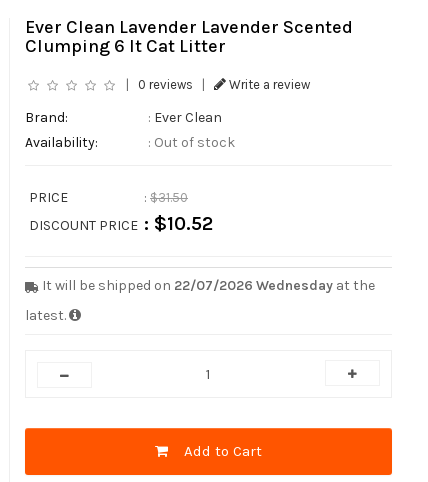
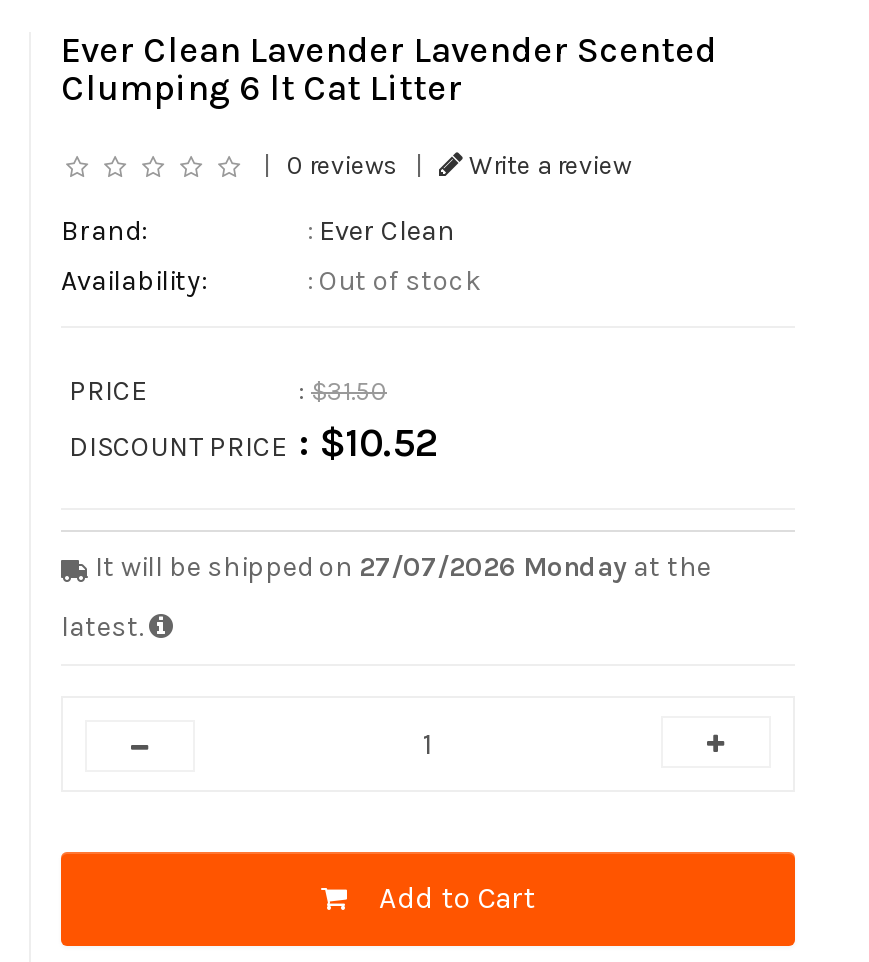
[39,277,375,294] It will be shipped on 22/07/2026 Wednesday at the -> [89,551,711,585] It will be shipped on 27/07/2026 Monday at the

